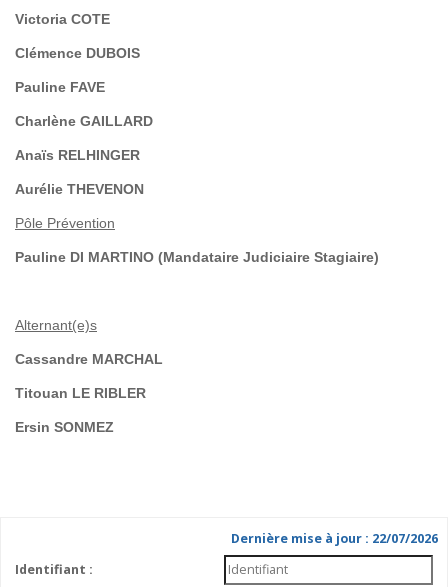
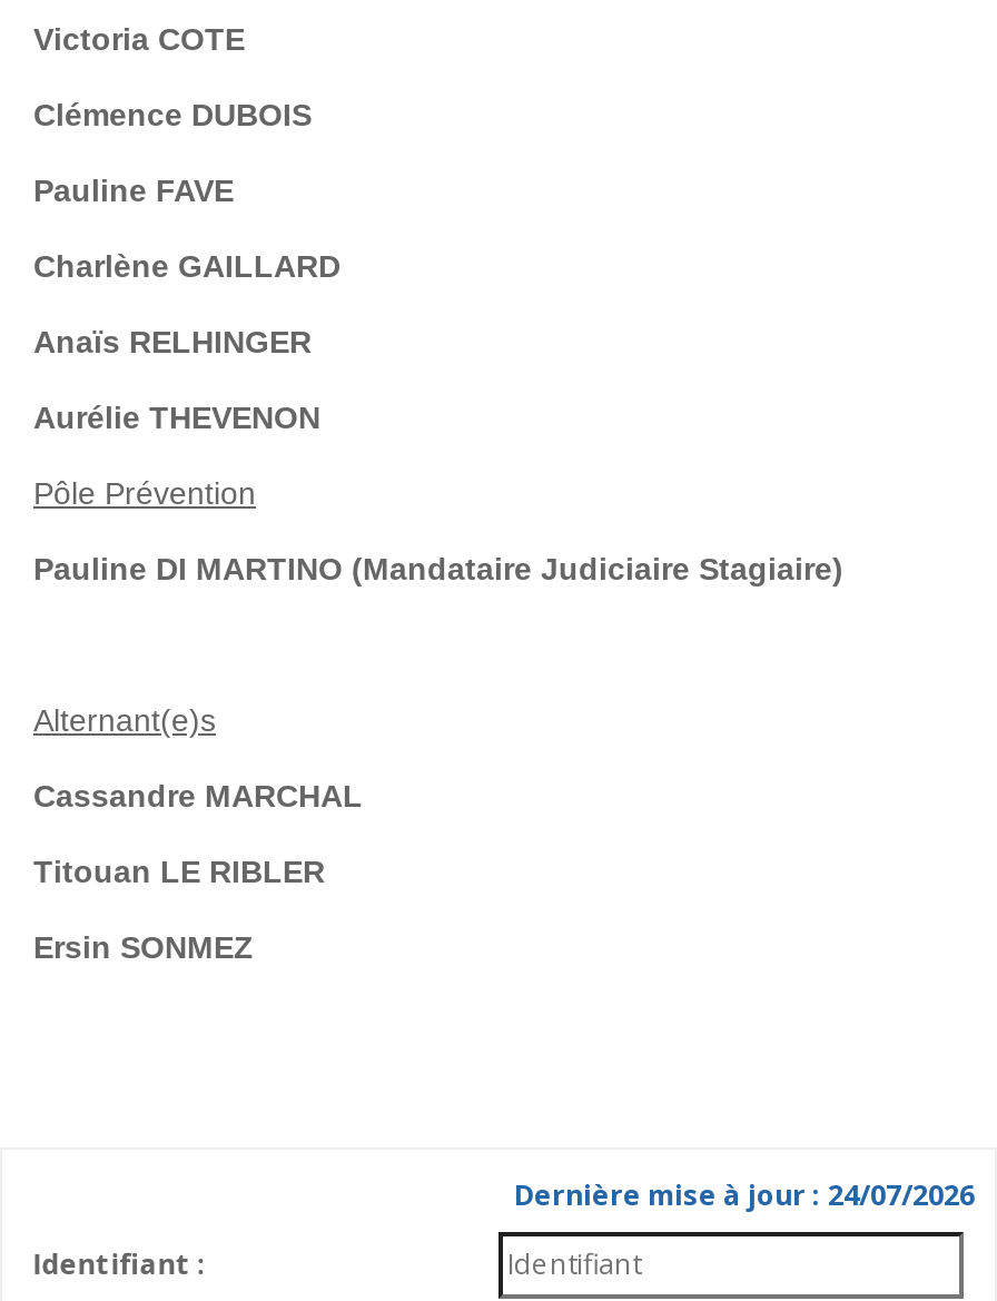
[231,530,438,547] Dernière mise à jour : 22/07/2026 -> [514,1176,975,1214] Dernière mise à jour : 24/07/2026

